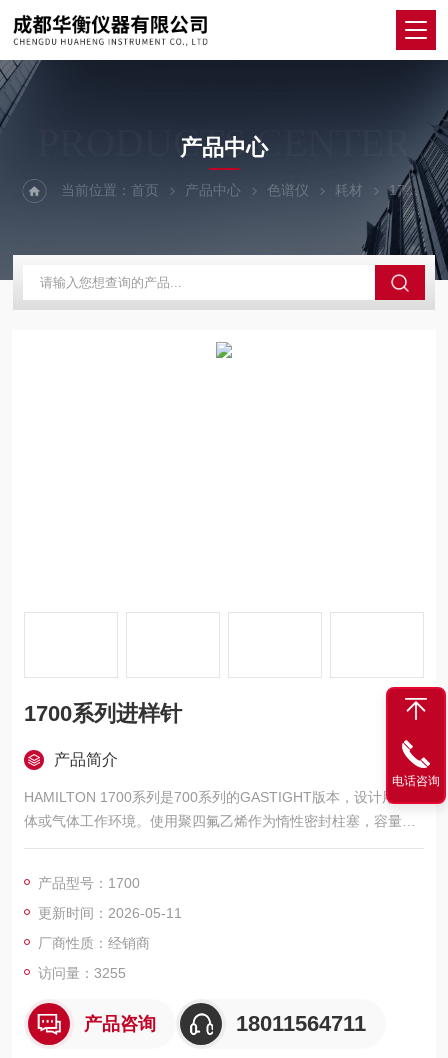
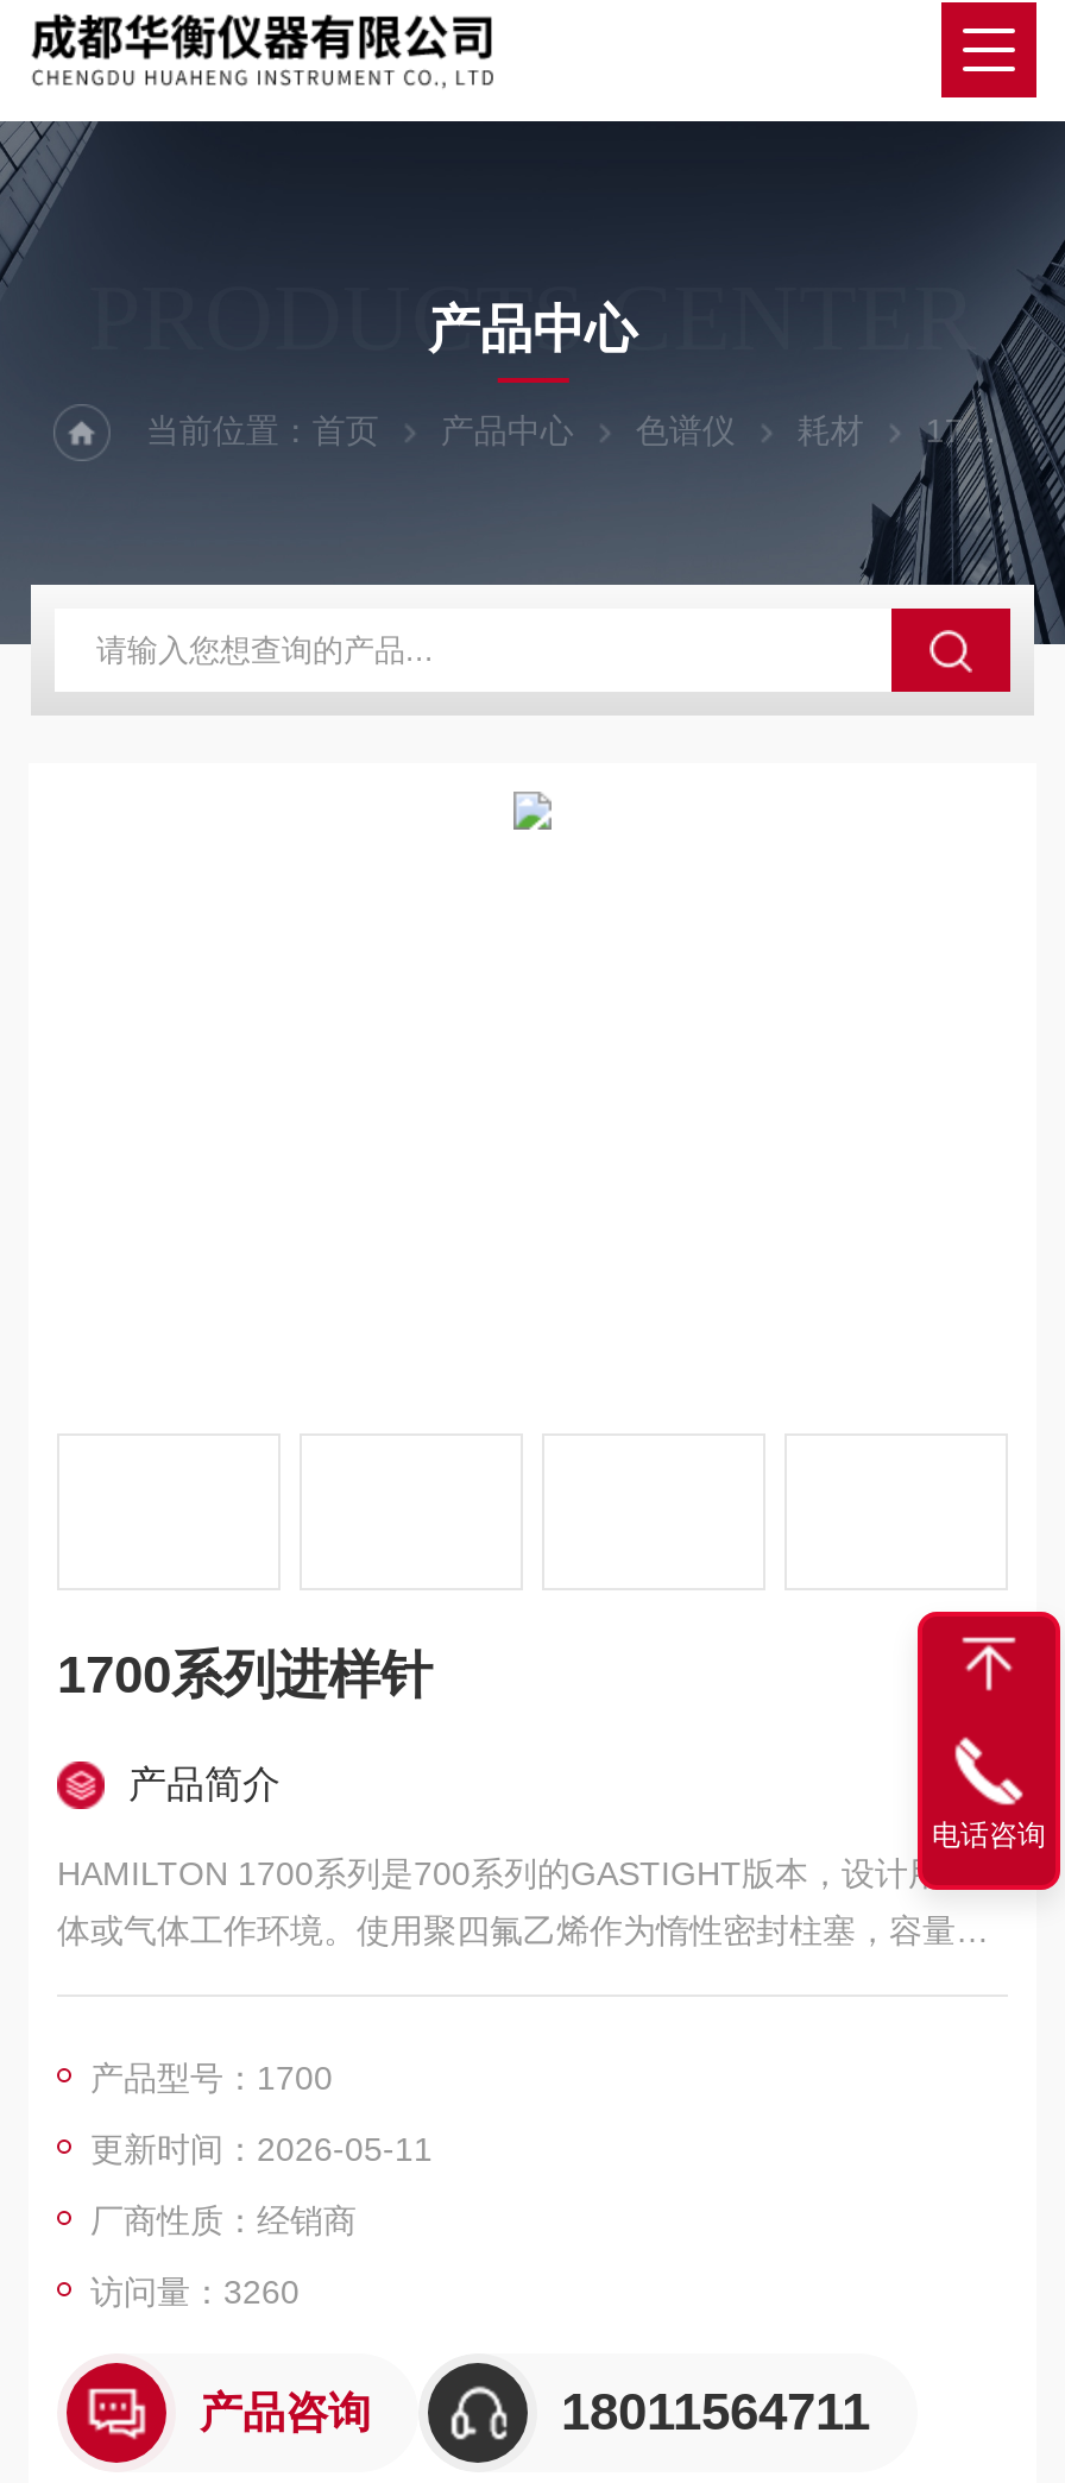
[38,965,126,981] 访问量：3255 -> [90,2273,300,2311] 访问量：3260

